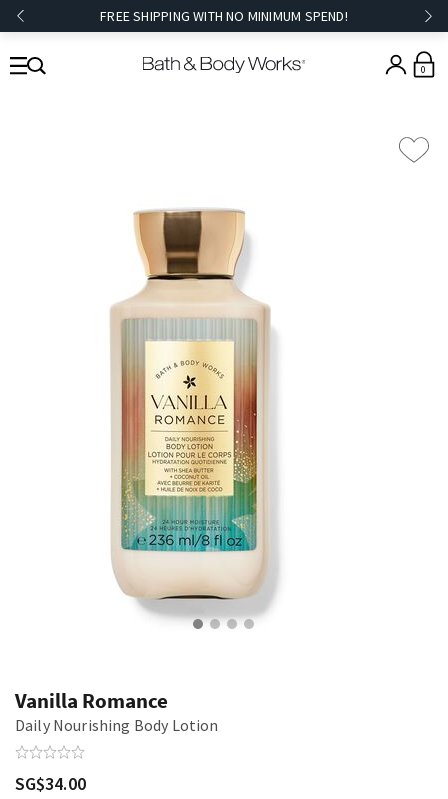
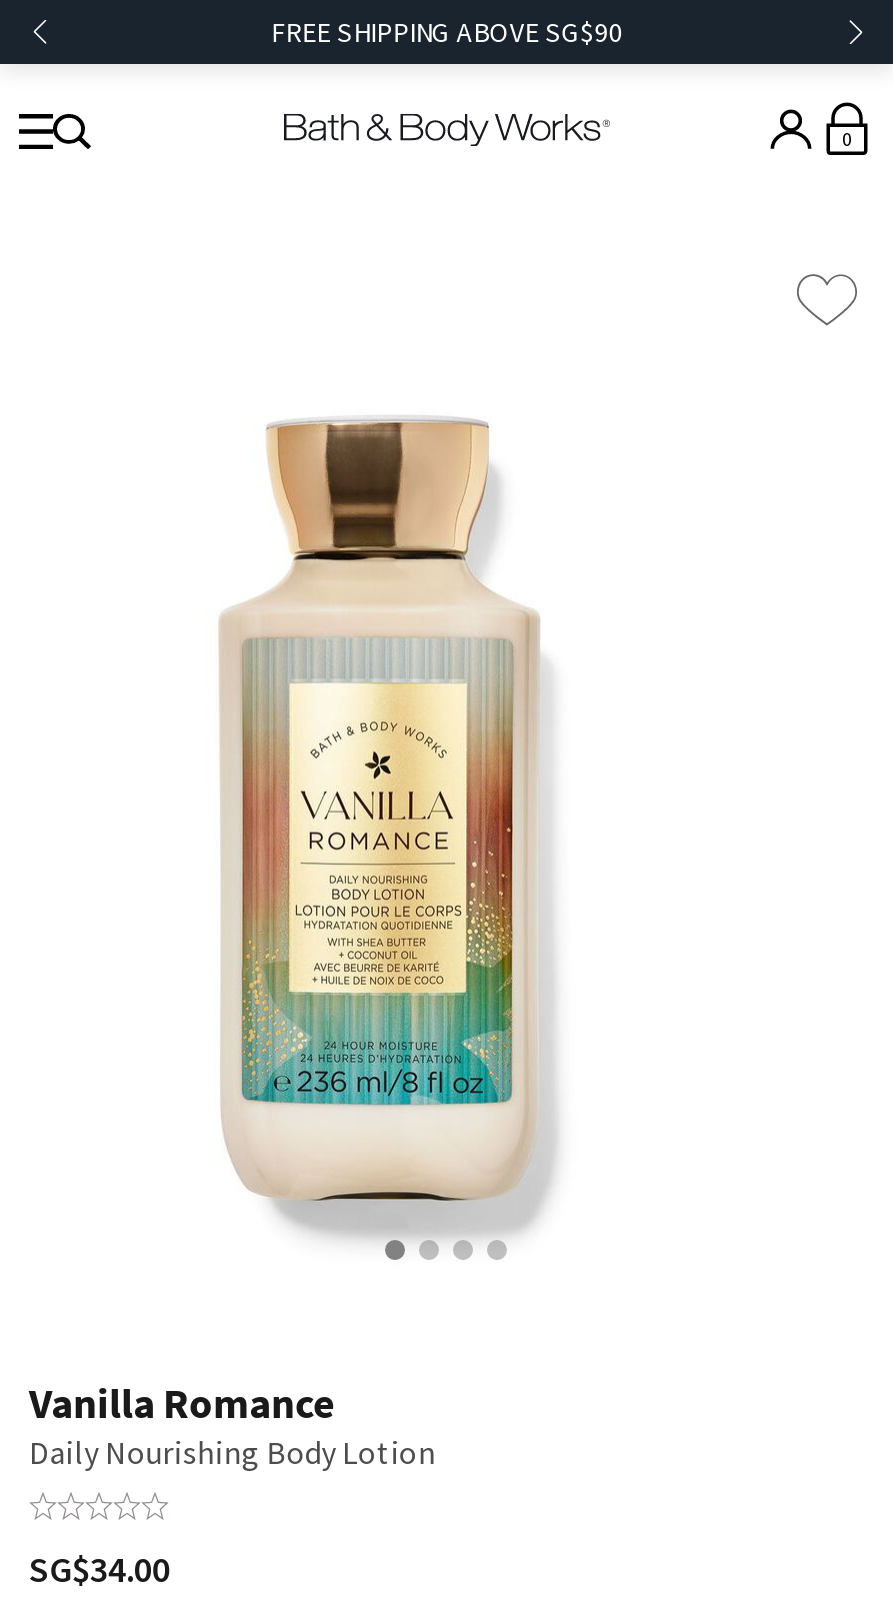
[100,7,348,25] FREE SHIPPING WITH NO MINIMUM SPEND! -> [271,14,623,50] FREE SHIPPING ABOVE SG$90

